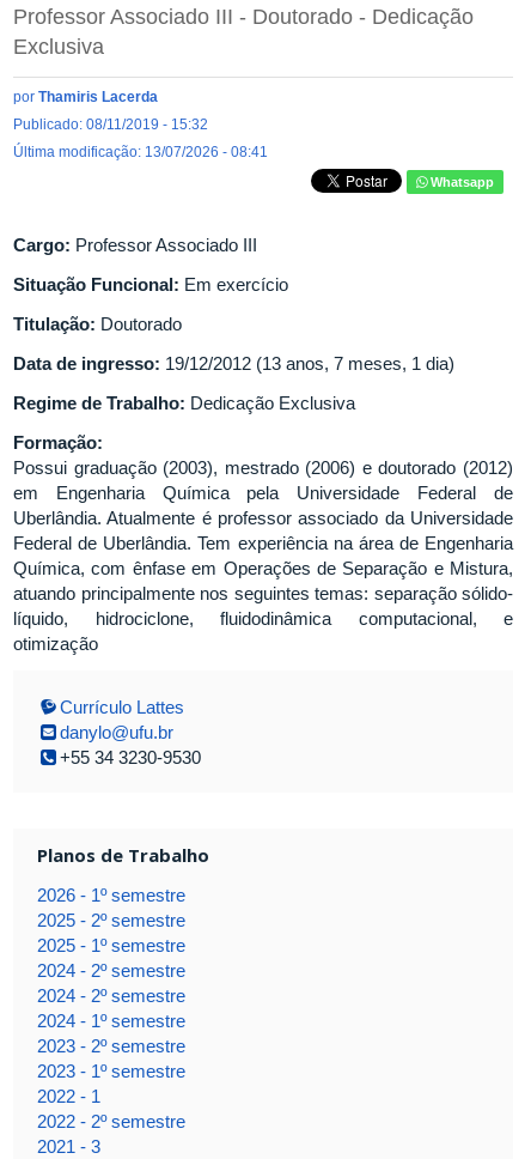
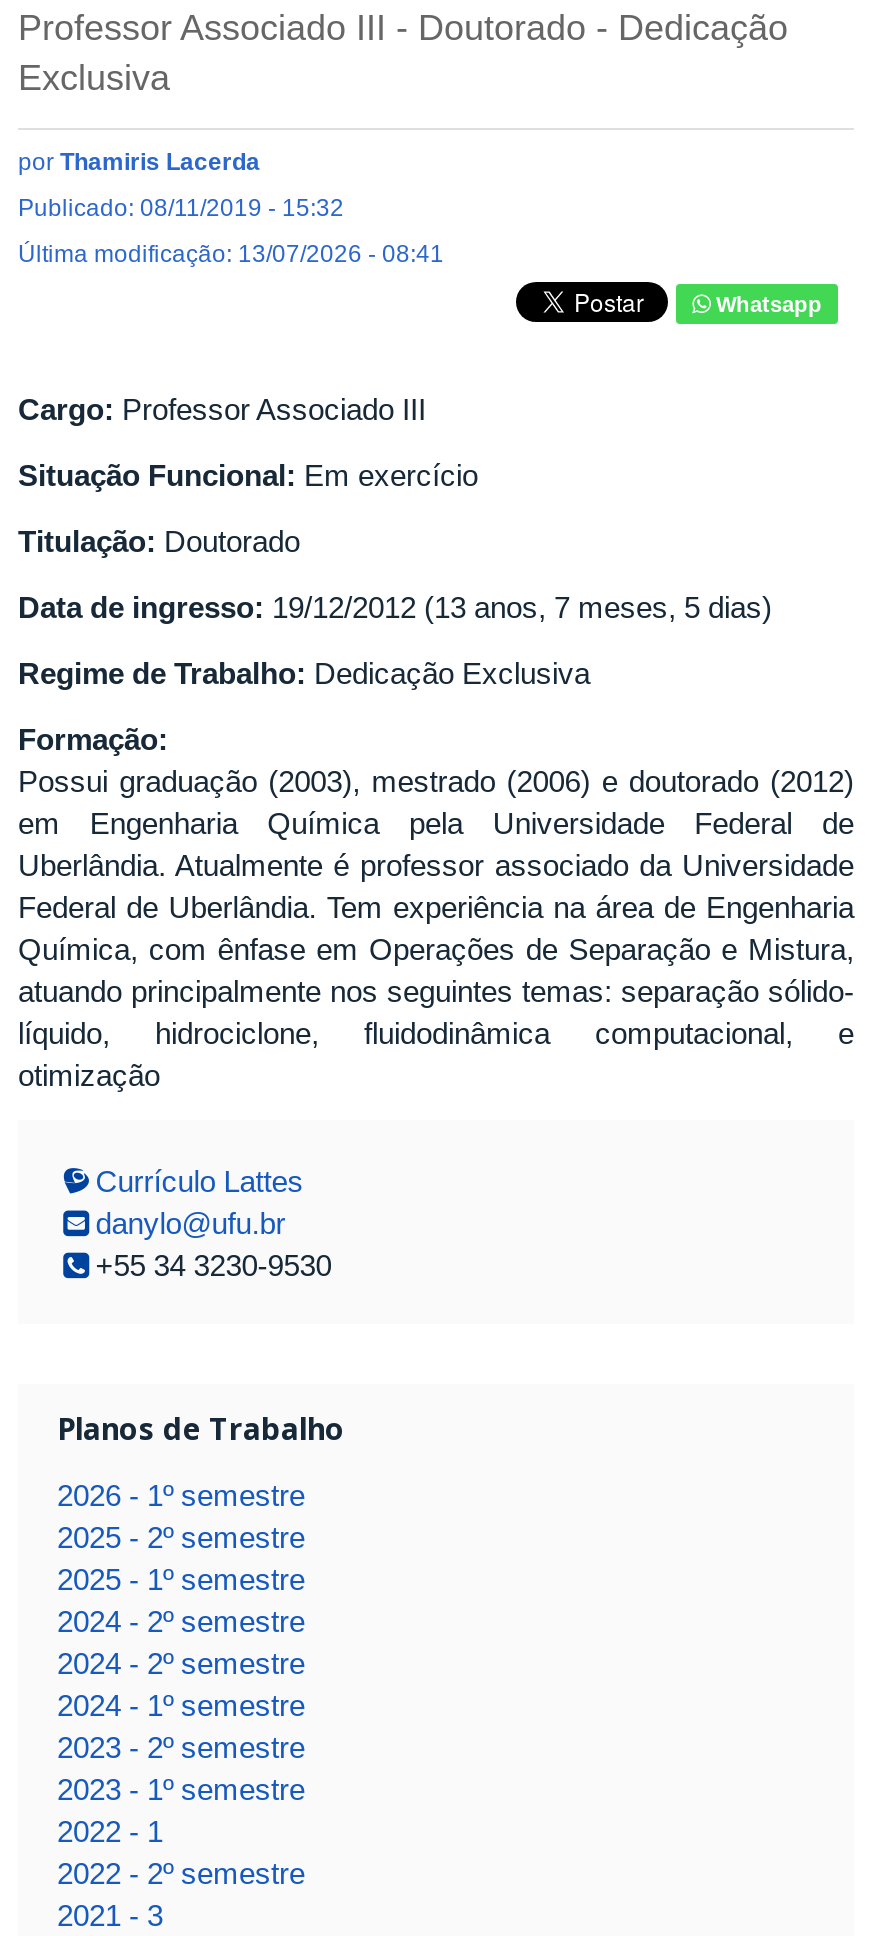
[13,353,454,374] Data de ingresso: 19/12/2012 (13 anos, 7 meses, 1 dia) -> [18,590,772,624] Data de ingresso: 19/12/2012 (13 anos, 7 meses, 5 dias)

